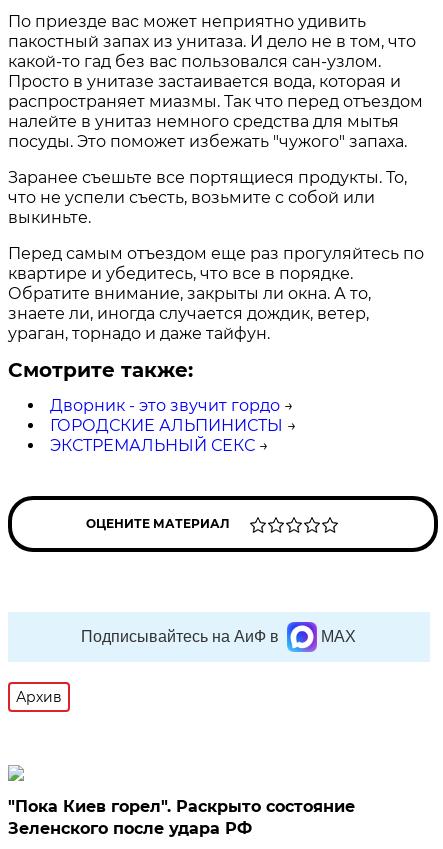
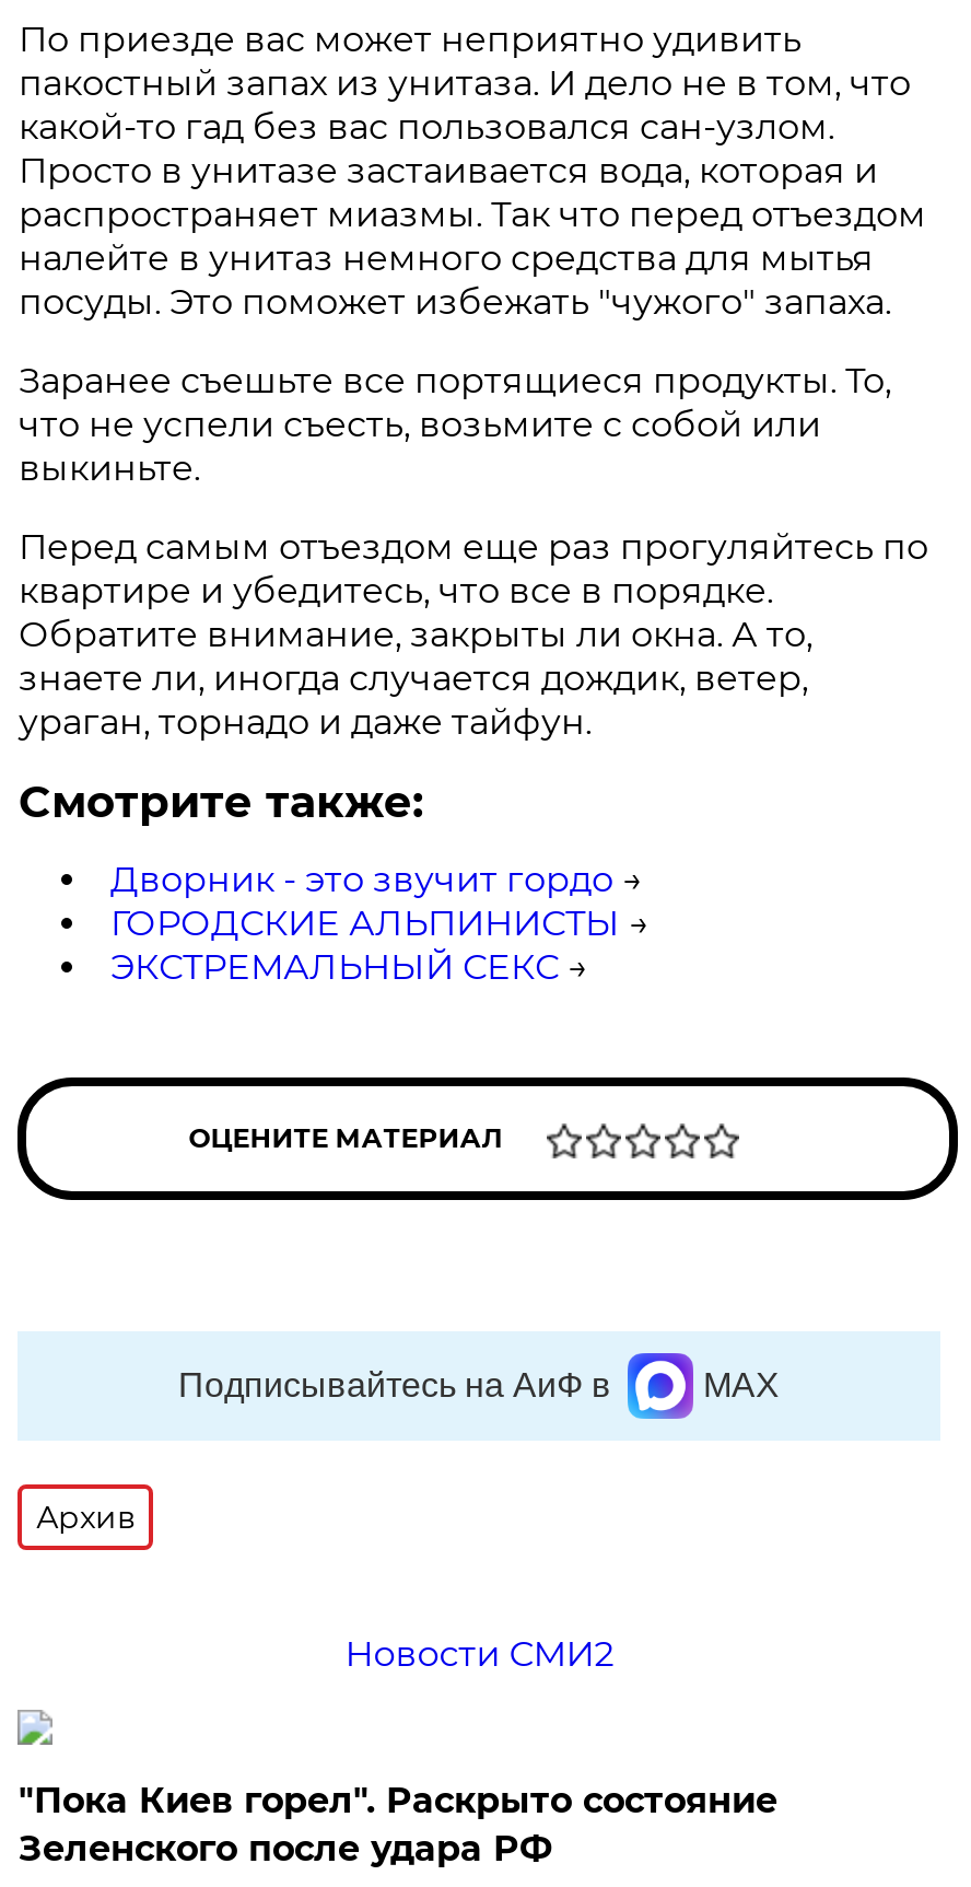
none -> [345,1633,614,1675] Новости СМИ2

